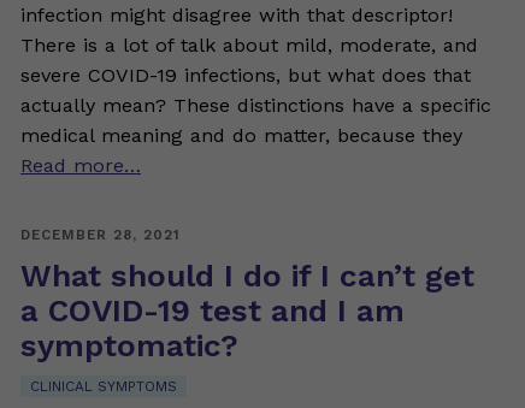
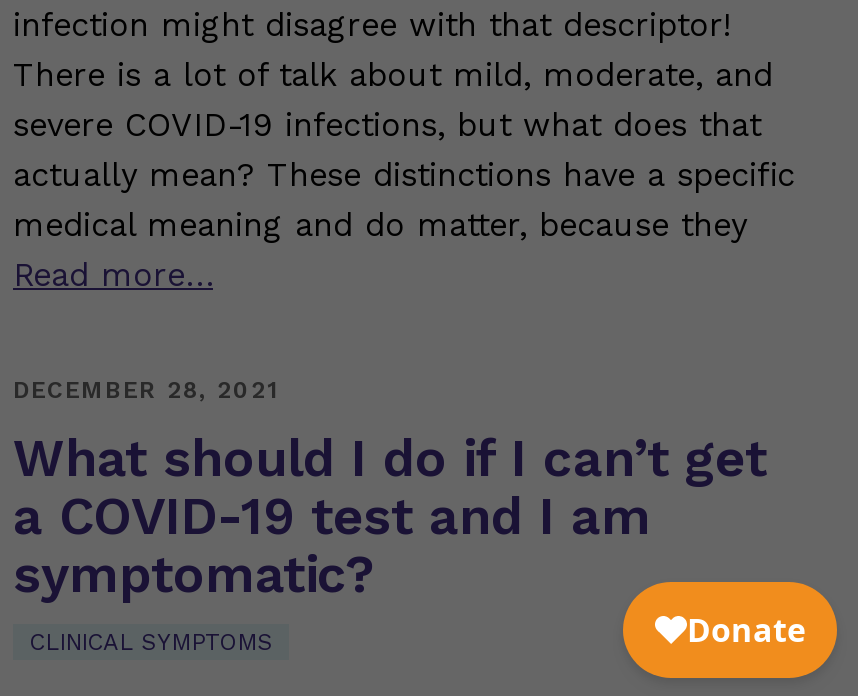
none -> [621,580,839,680] [image]

